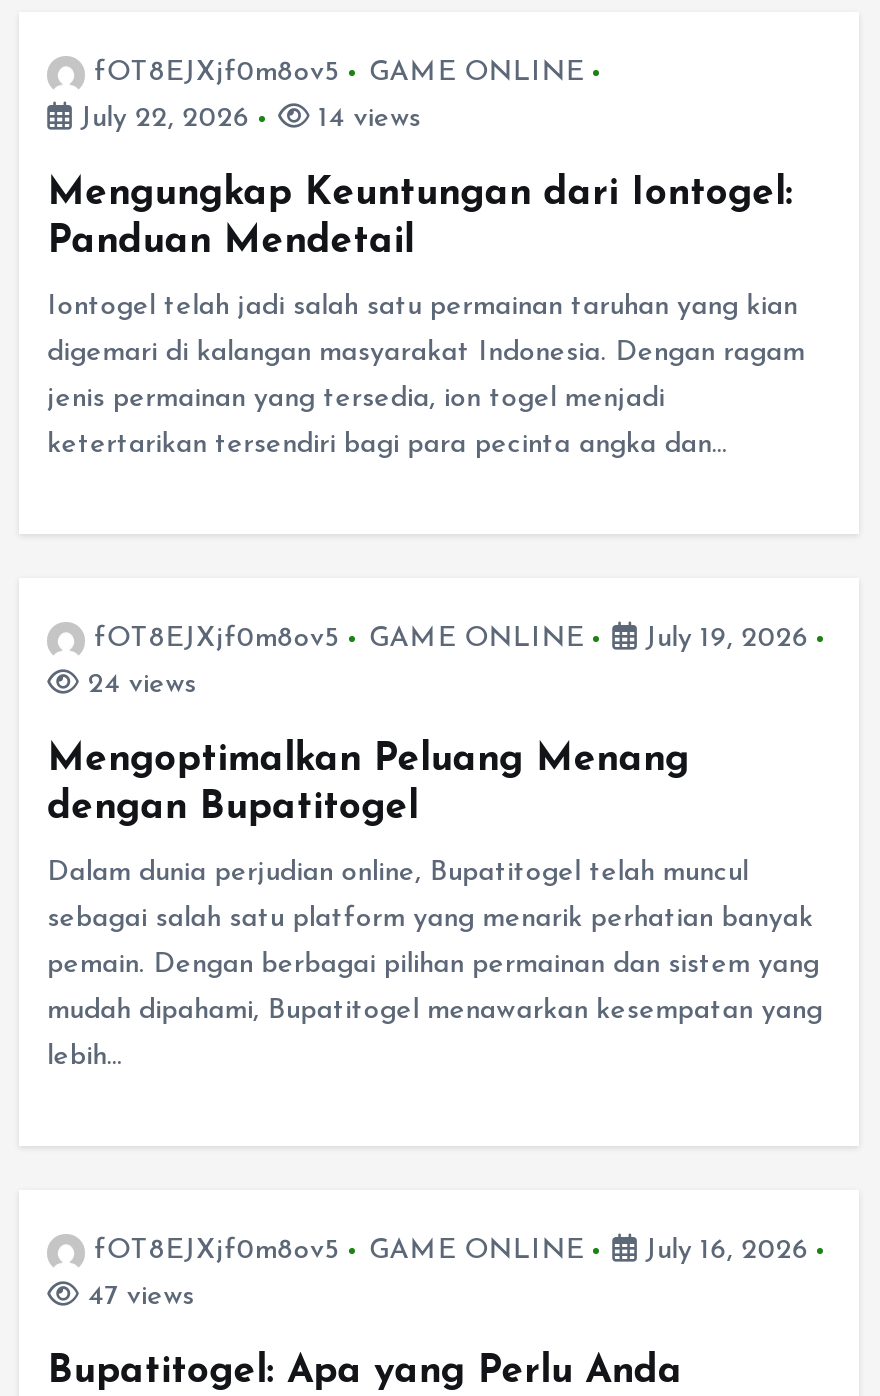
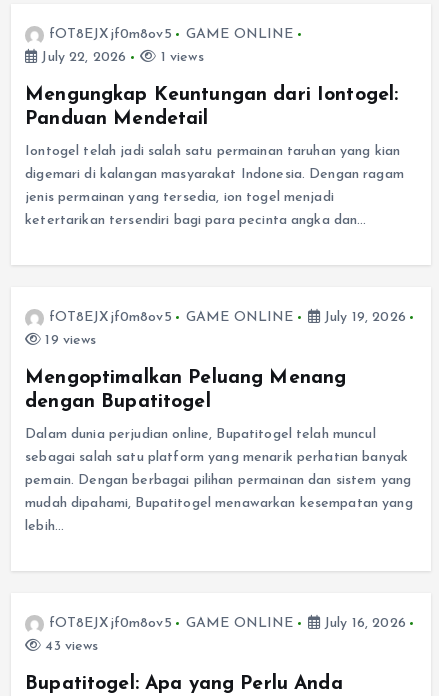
[310,104,421,134] 14 views -> [157,50,204,65] 1 views
[80,670,196,700] 24 views -> [41,333,97,348] 19 views
[80,1282,194,1312] 47 views -> [41,639,99,654] 43 views

